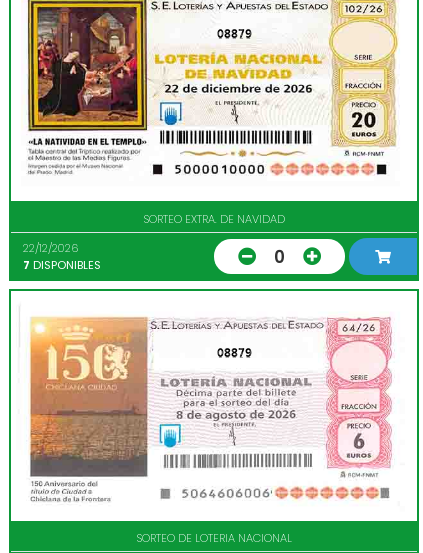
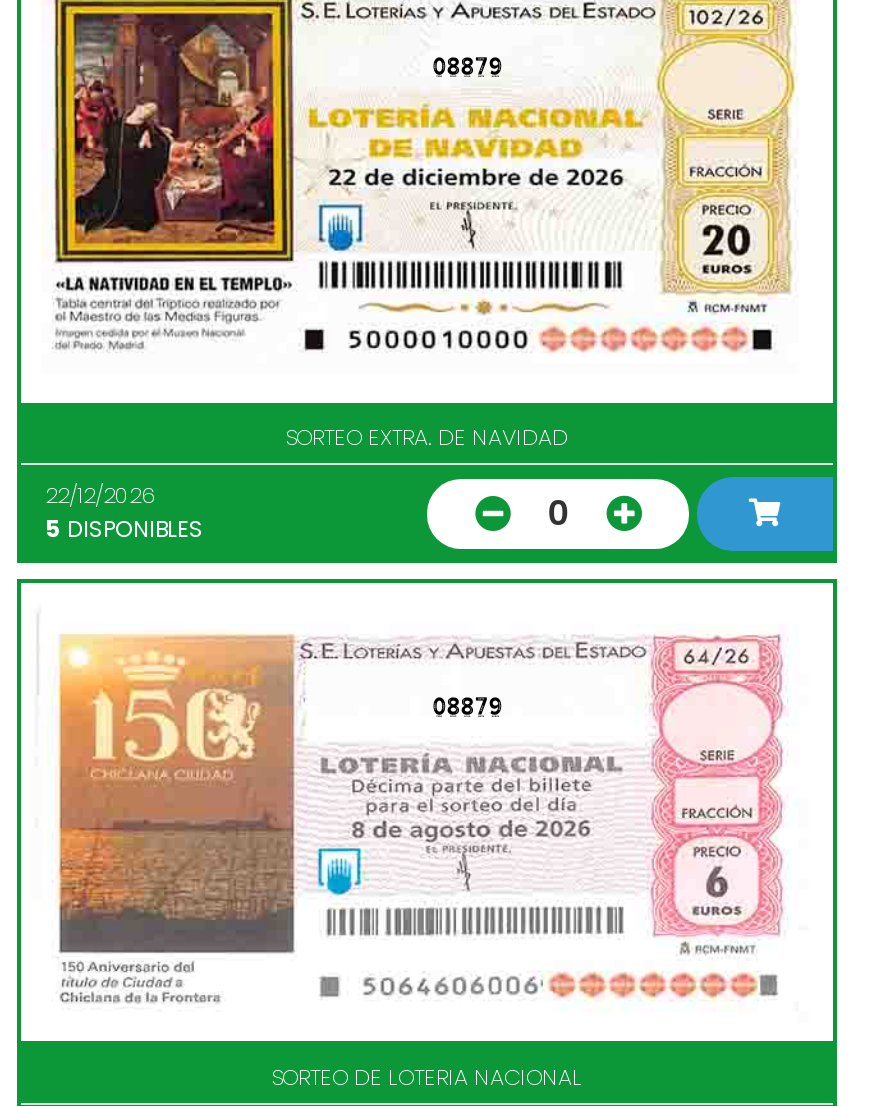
[23,257,101,273] 7 DISPONIBLES -> [45,513,203,545] 5 DISPONIBLES

